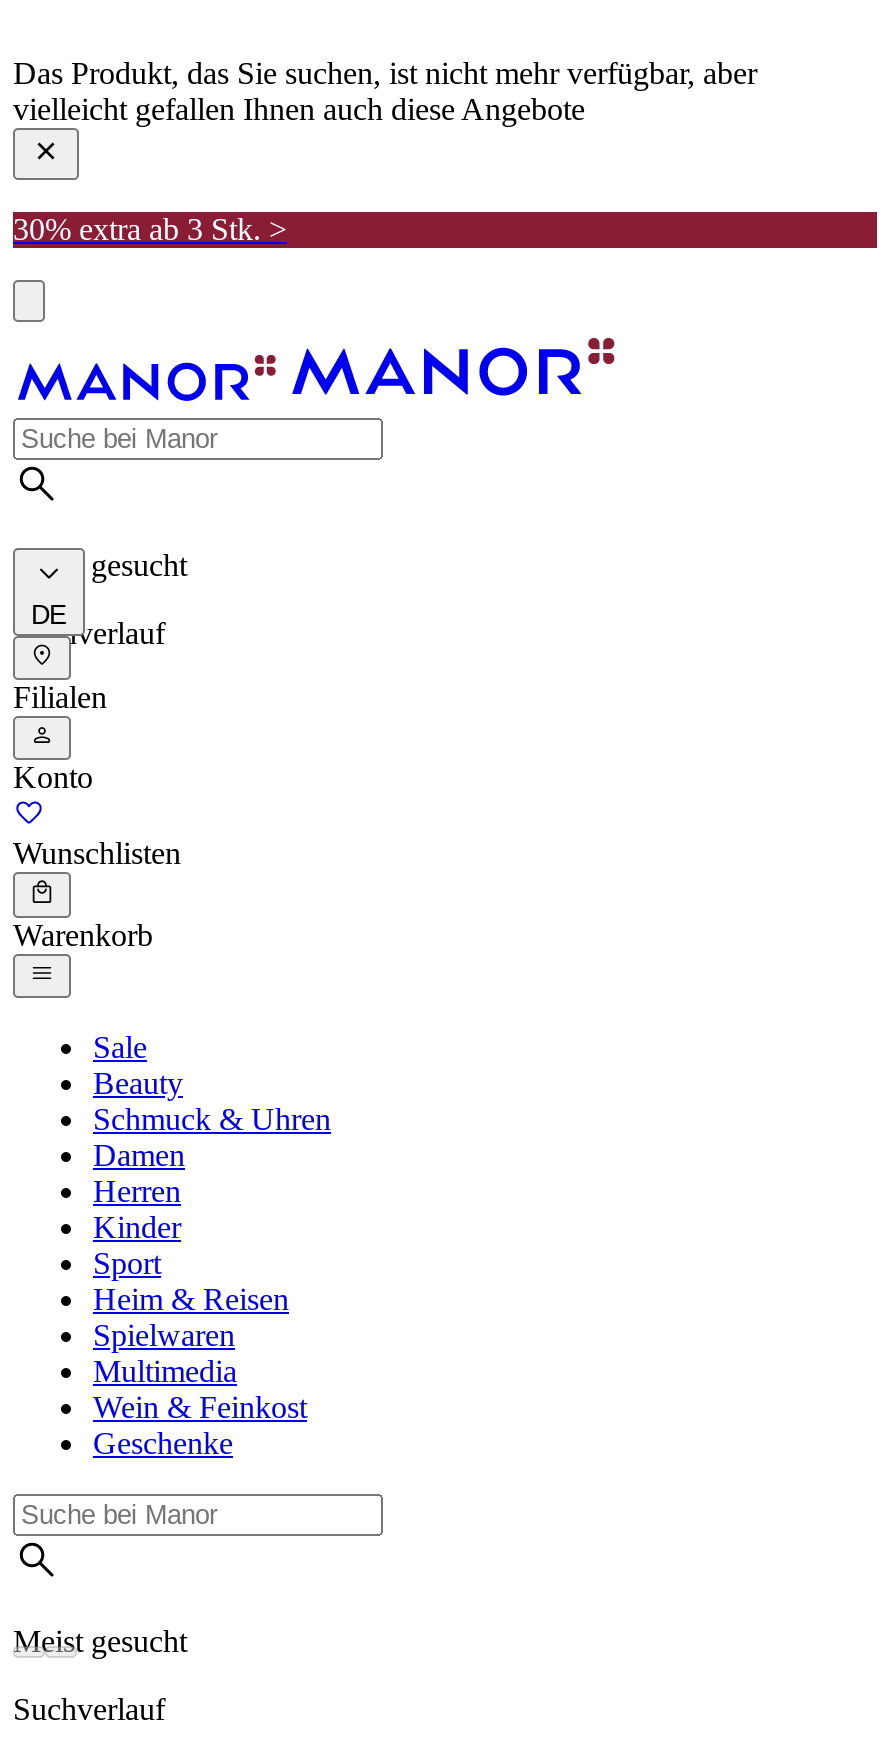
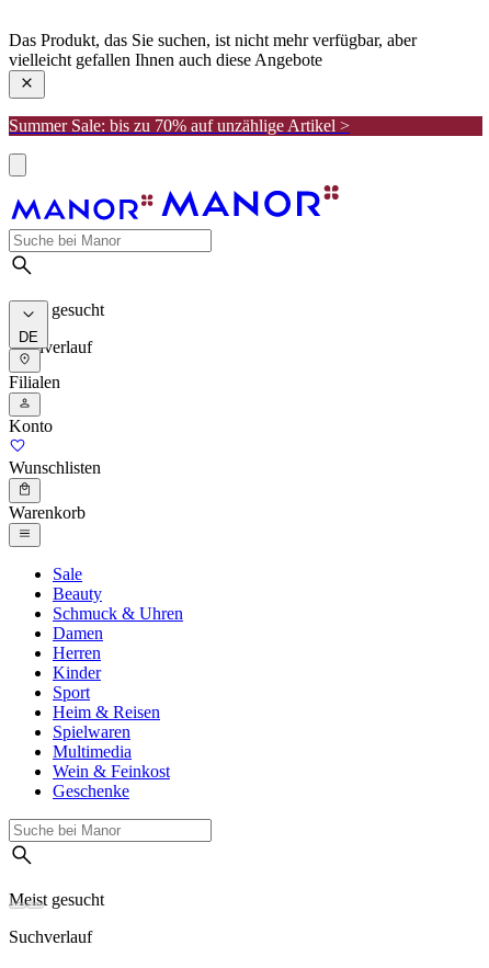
[13,211,287,245] 30% extra ab 3 Stk. > -> [9,116,350,135] Summer Sale: bis zu 70% auf unzählige Artikel >

